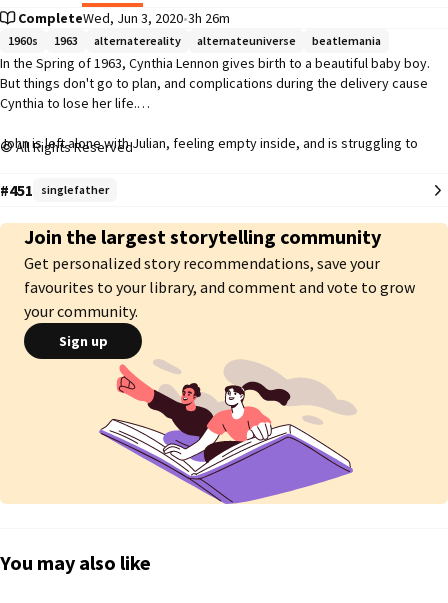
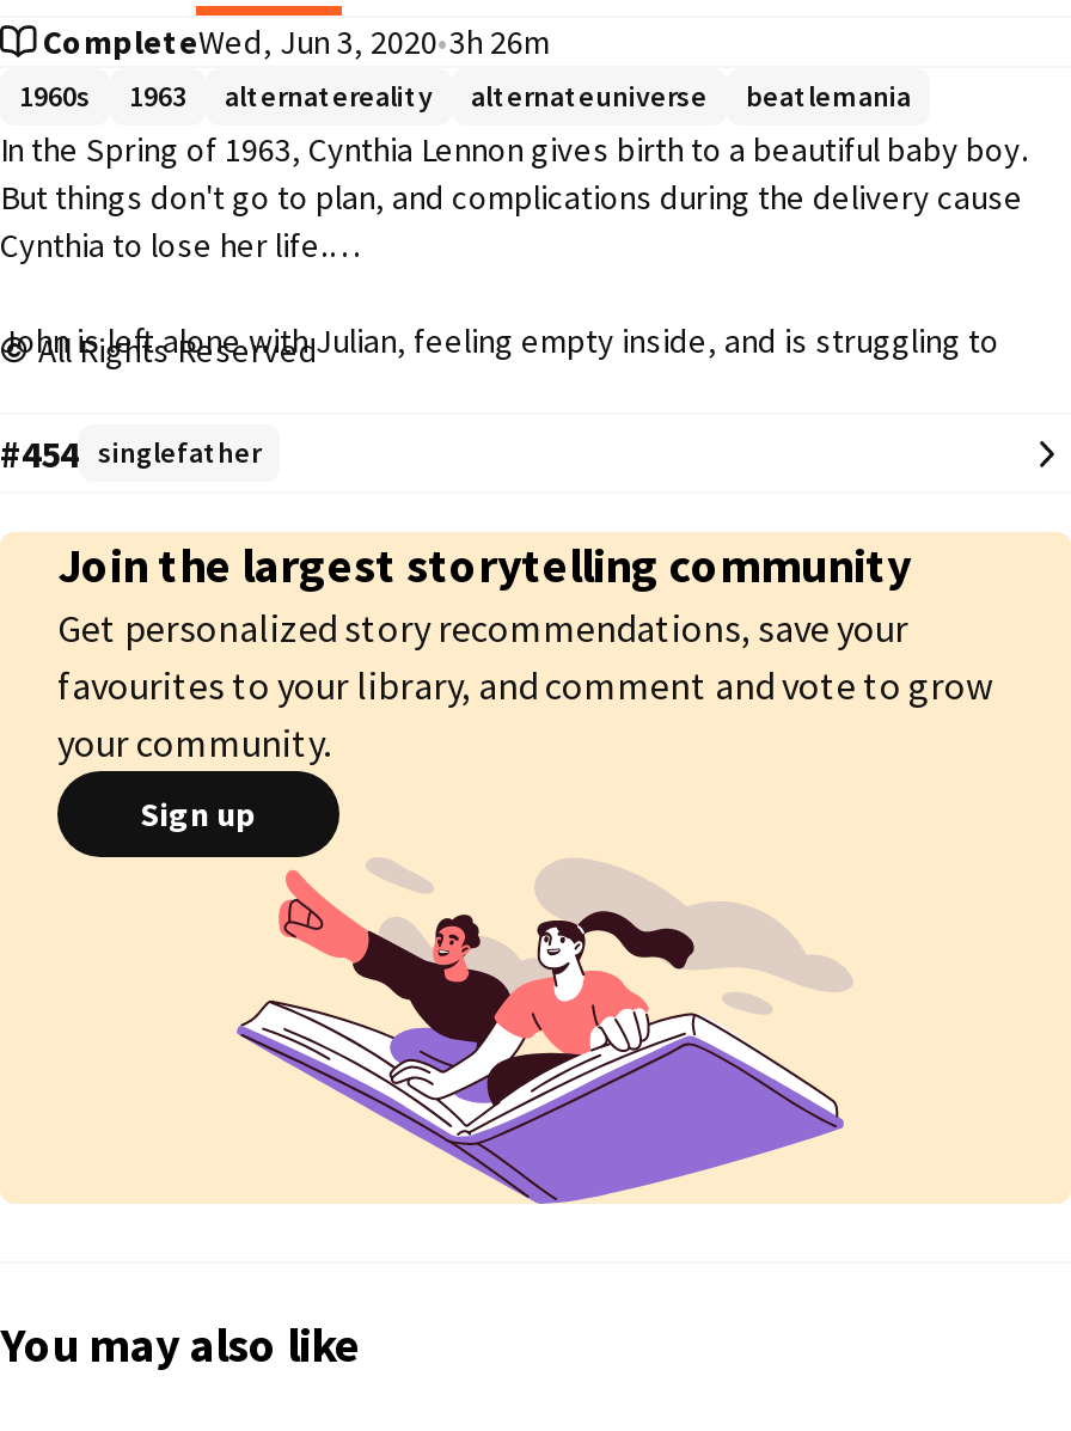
[0,180,109,200] #451 singlefather -> [0,429,261,477] #454 singlefather

